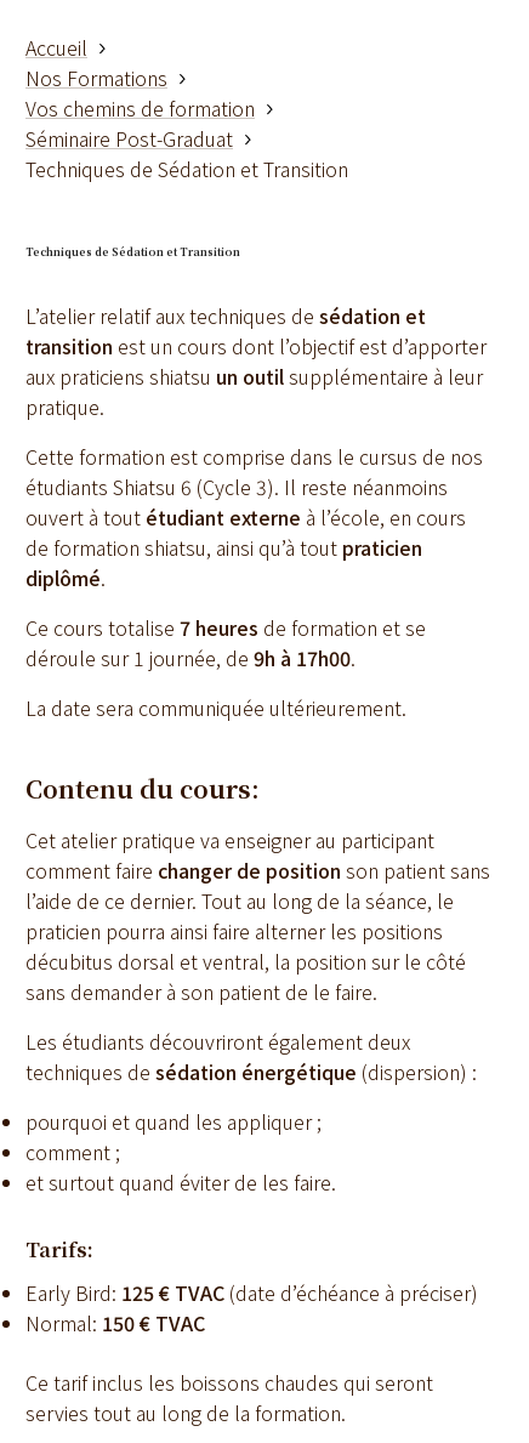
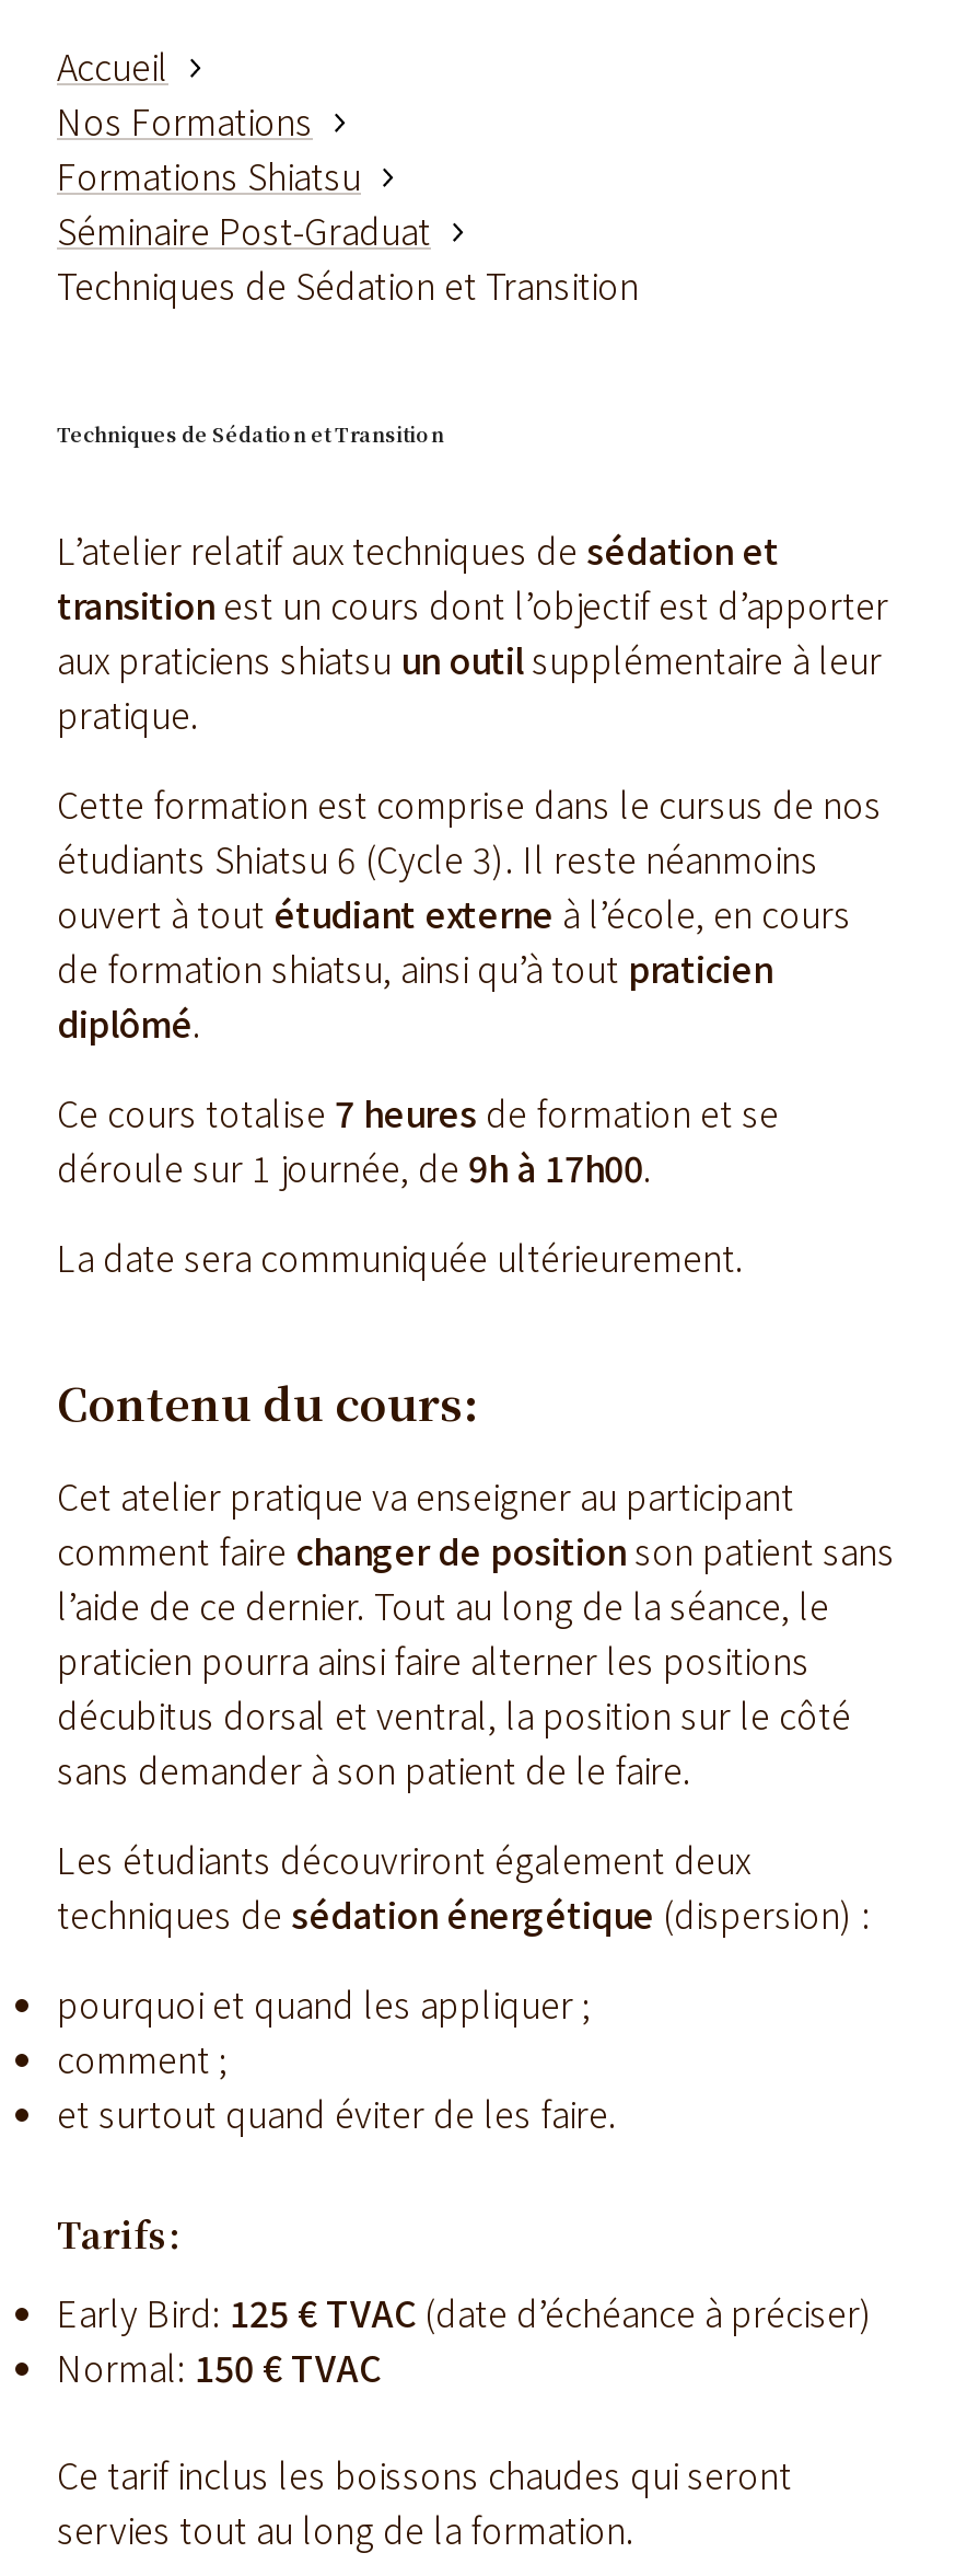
[25,93,255,123] Vos chemins de formation -> [57,149,361,201] Formations Shiatsu

